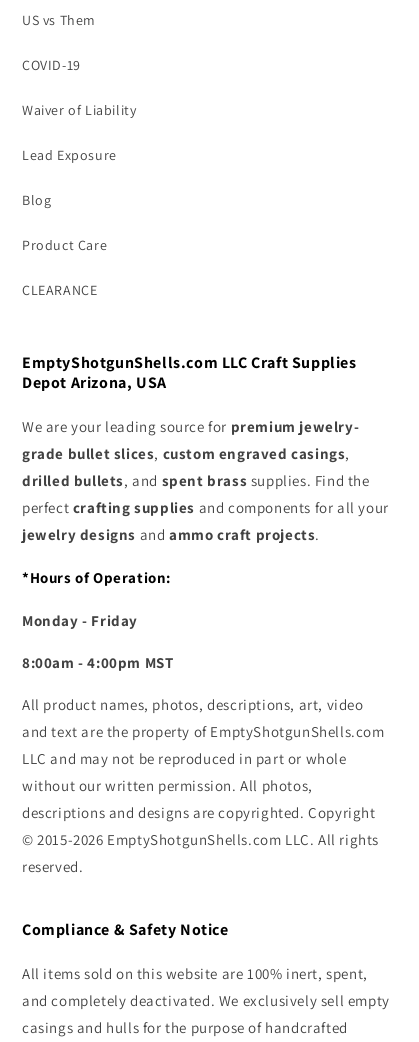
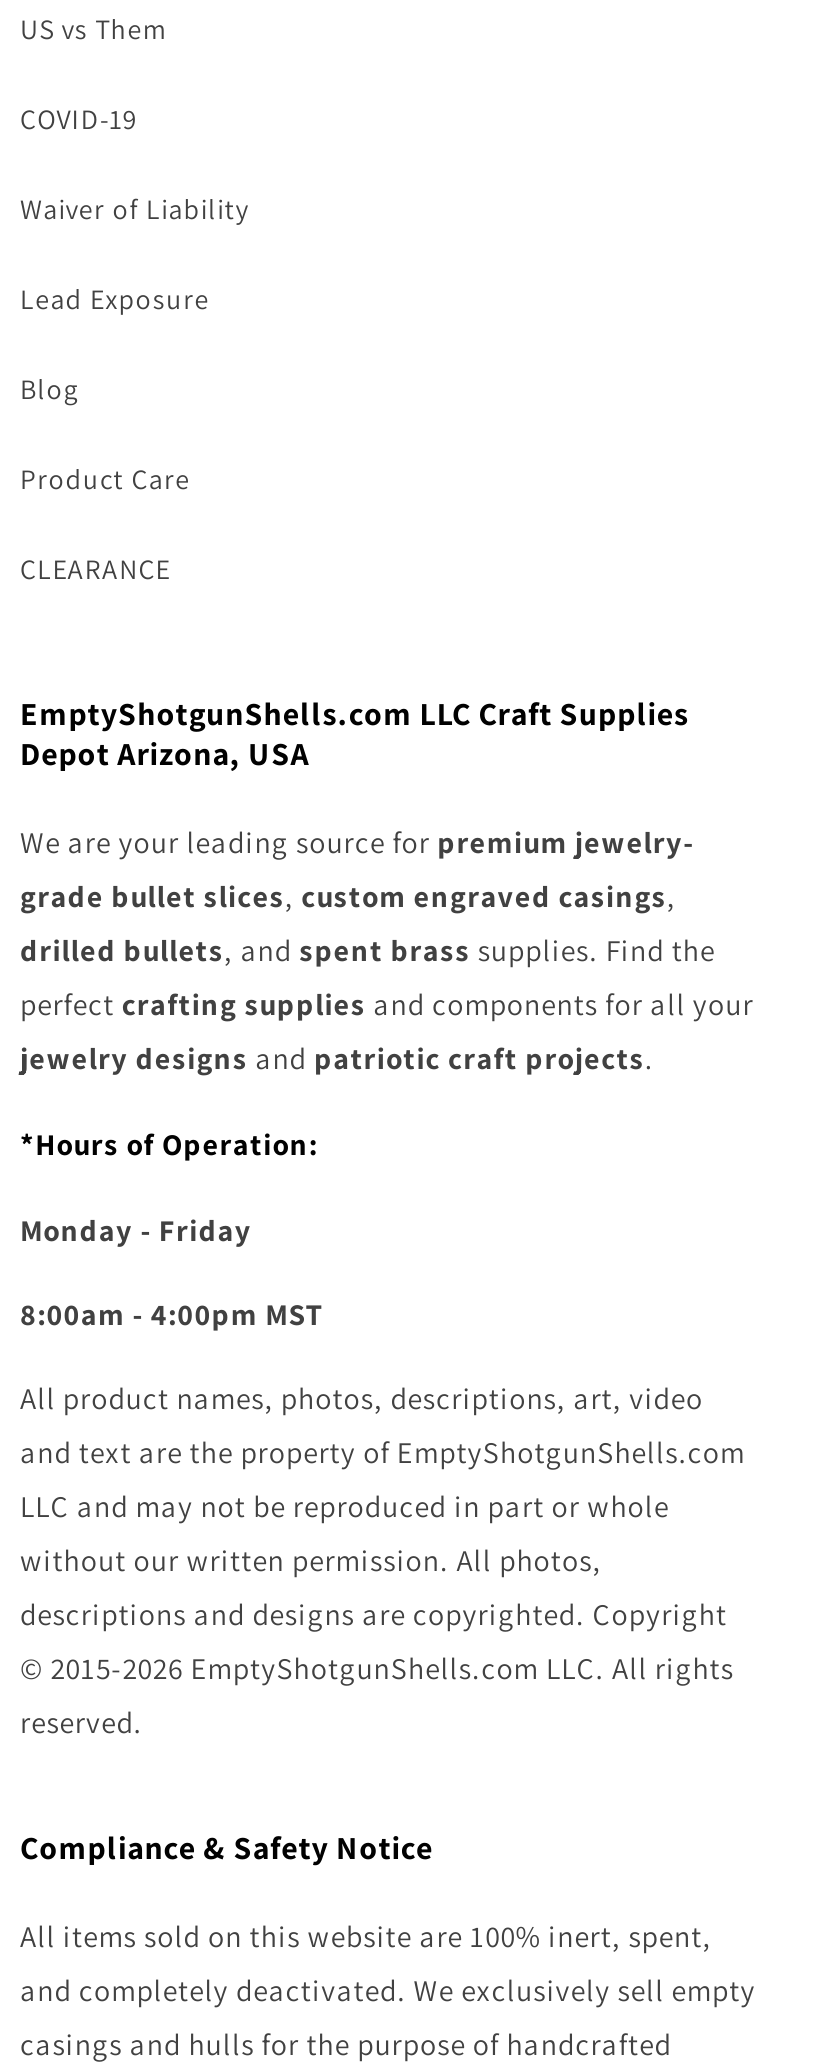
[22,525,320,544] jewelry designs and ammo craft projects. -> [20,1039,654,1077] jewelry designs and patriotic craft projects.

